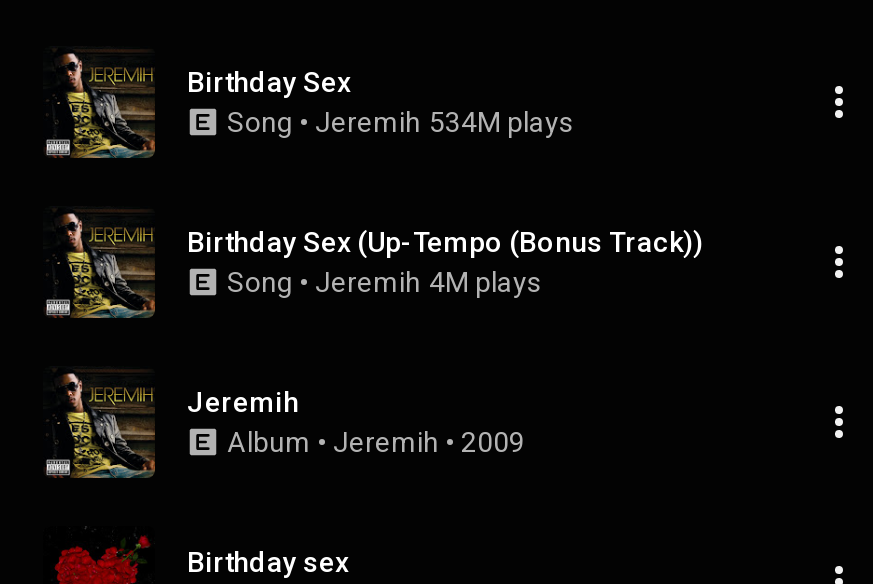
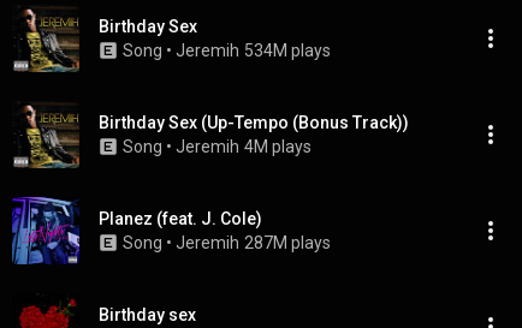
[43,366,525,480] [image] | Jeremih | Album • Jeremih • 2009 -> [11,196,331,266] [image] | Planez (feat. J. Cole) | Song • Jeremih 287M plays

